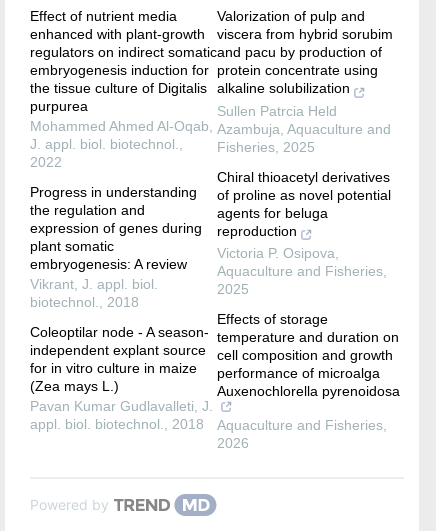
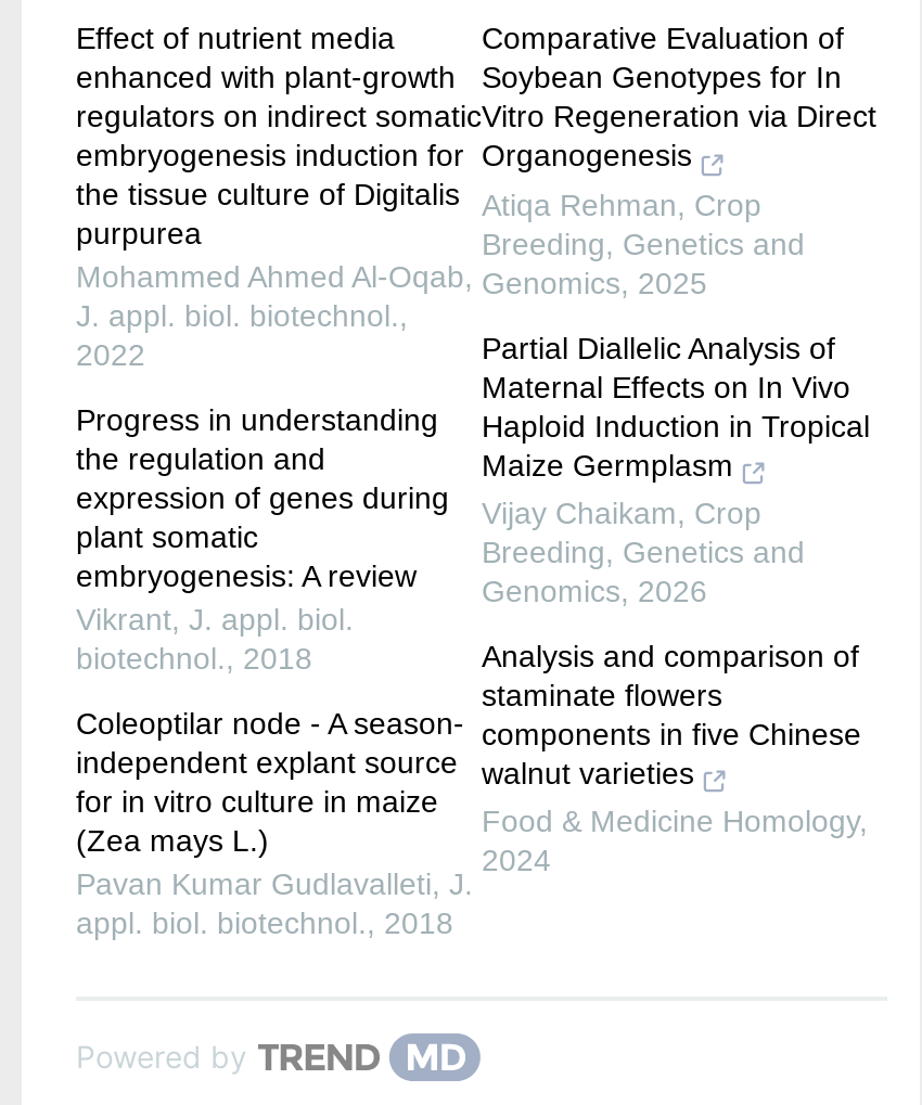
[217,8,400,451] Valorization of pulp and | viscera from hybrid sorubim | and pacu by production of | protein concentrate using | alkaline solubilization | Sullen Patrcia Held | Azambuja, Aquaculture and | Fisheries, 2025 | Chiral thioacetyl derivatives | of proline as novel potential | agents for beluga | reproduction | Victoria P. Osipova, | Aquaculture and Fisheries, | 2025 | Effects of storage | temperature and duration on | cell composition and growth | performance of microalga | Auxenochlorella pyrenoidosa | Aquaculture and Fisheries, | 2026 -> [482,21,876,878] Comparative Evaluation of | Soybean Genotypes for In | Vitro Regeneration via Direct | Organogenesis | Atiqa Rehman, Crop | Breeding, Genetics and | Genomics, 2025 | Partial Diallelic Analysis of | Maternal Effects on In Vivo | Haploid Induction in Tropical | Maize Germplasm | Vijay Chaikam, Crop | Breeding, Genetics and | Genomics, 2026 | Analysis and comparison of | staminate flowers | components in five Chinese | walnut varieties | Food & Medicine Homology, | 2024

